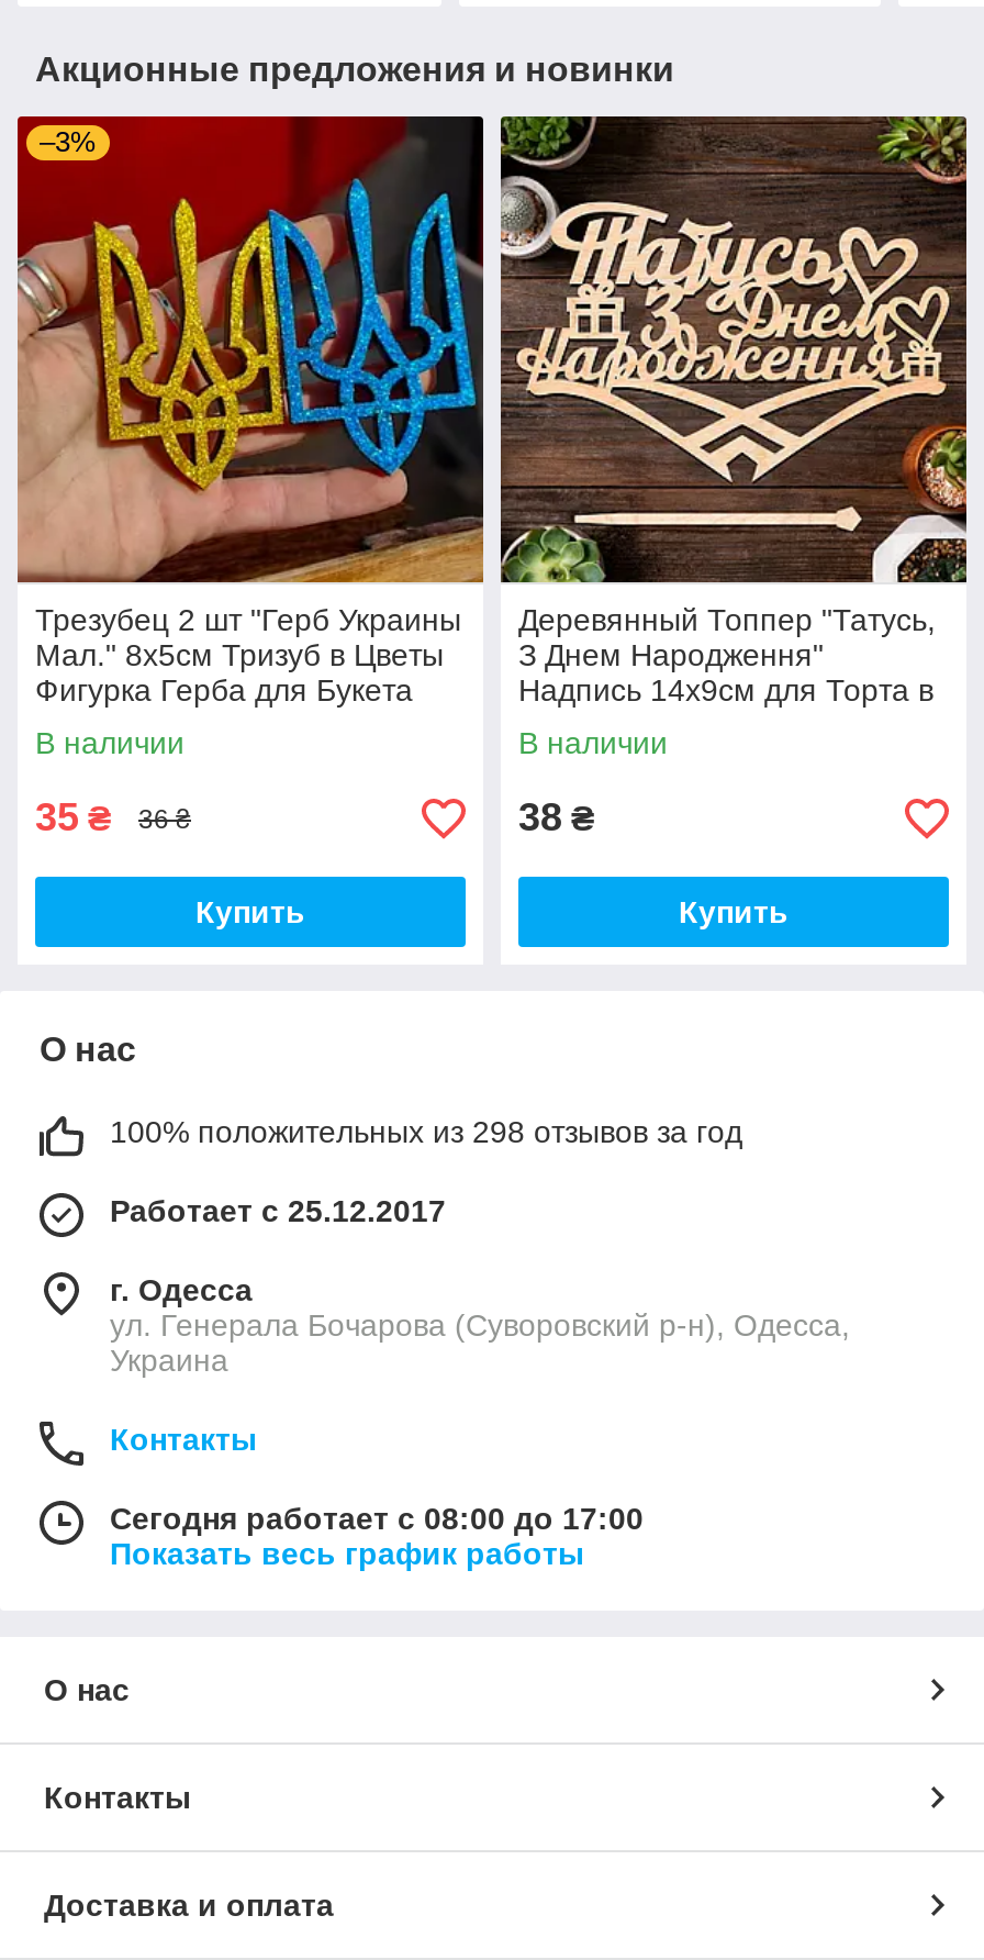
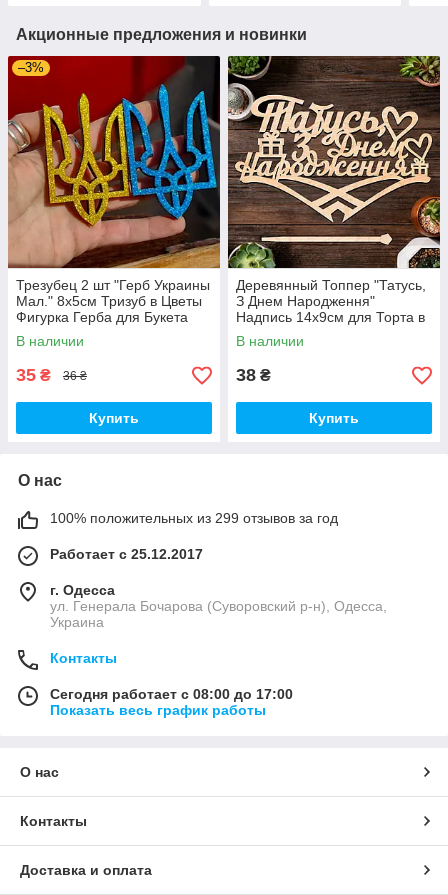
[110,1115,742,1150] 100% положительных из 298 отзывов за год -> [50,510,338,526] 100% положительных из 299 отзывов за год

